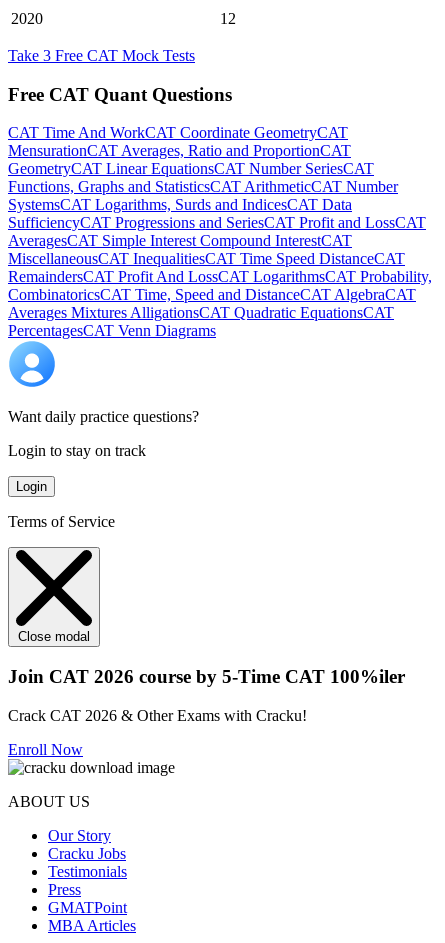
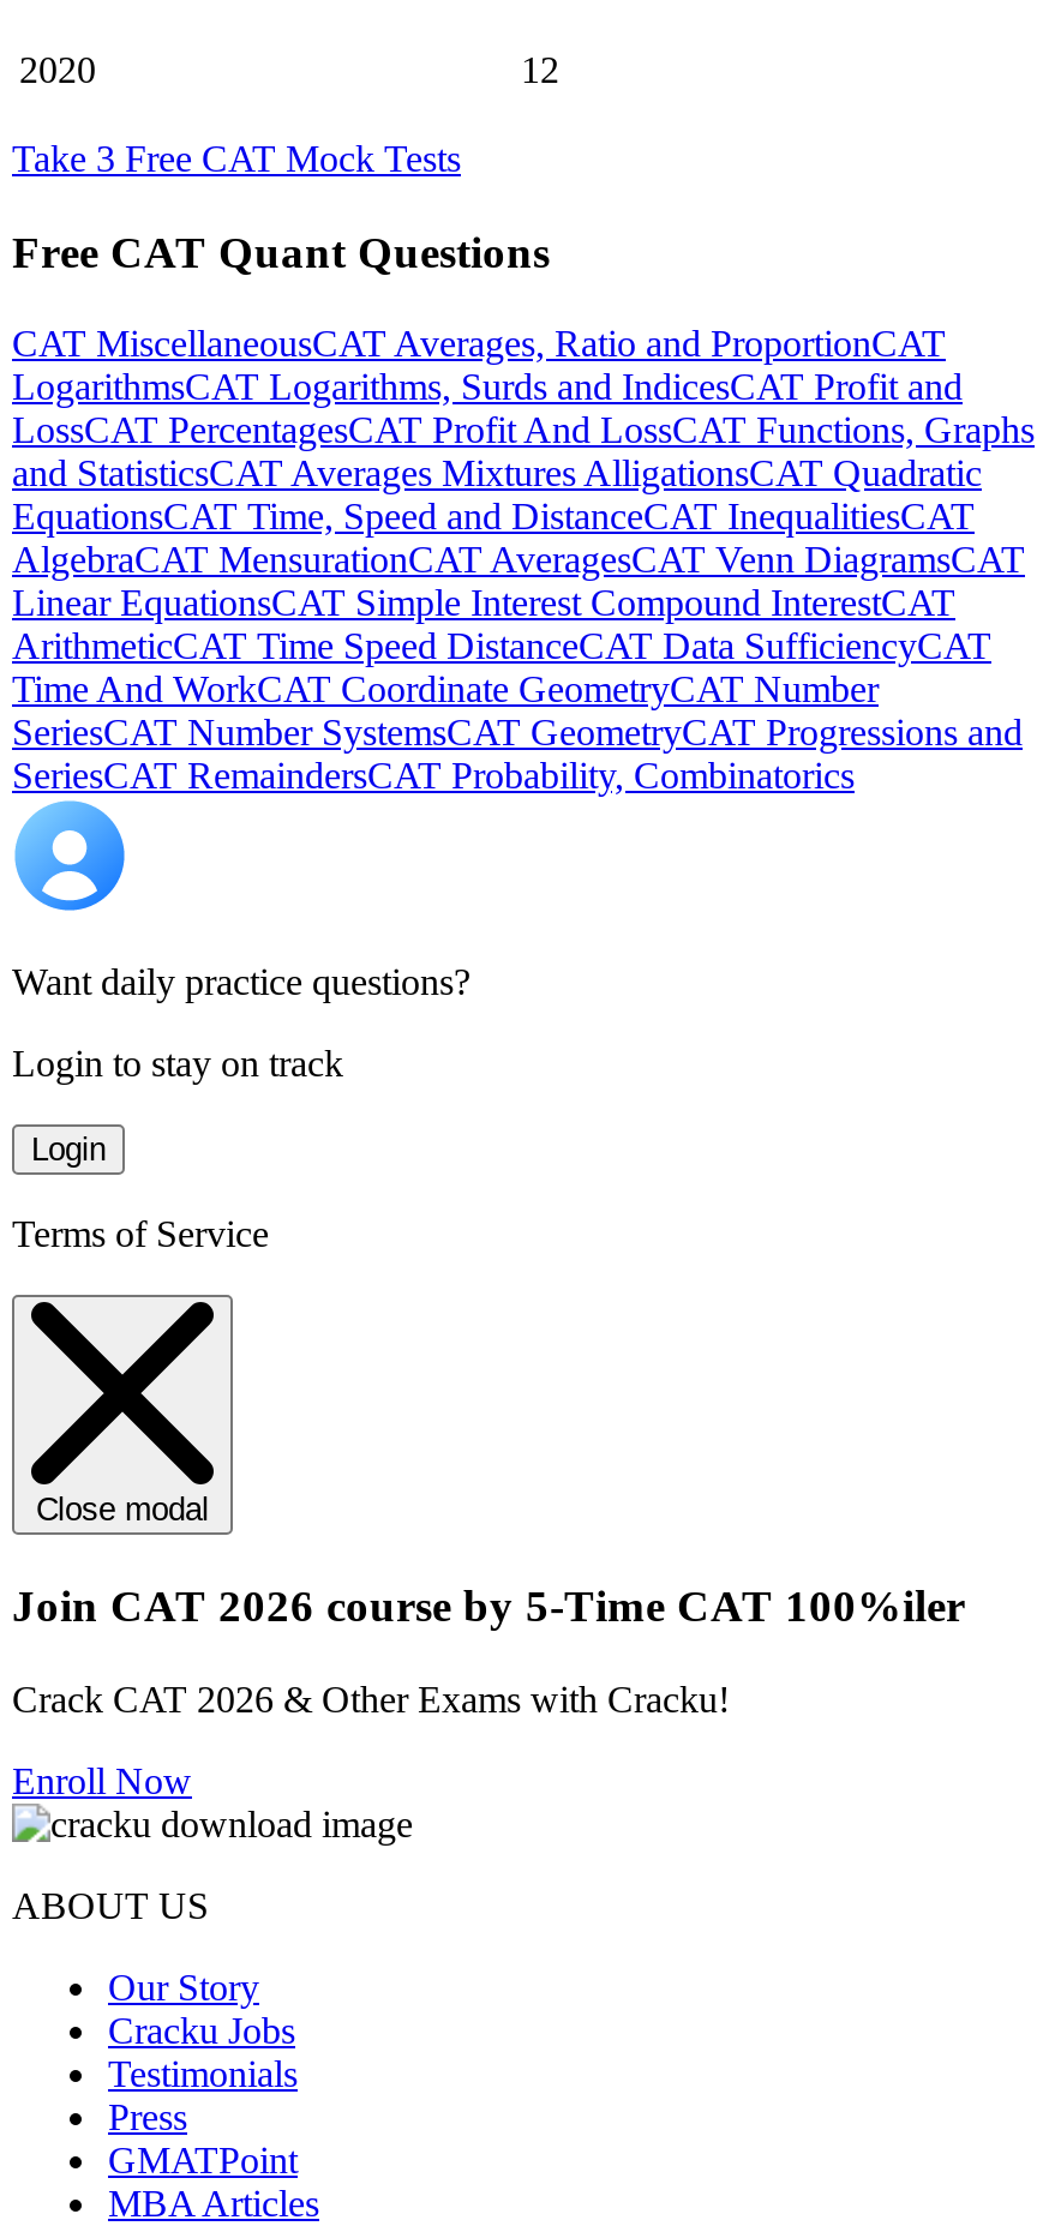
[8,124,432,339] CAT Time And WorkCAT Coordinate GeometryCAT | MensurationCAT Averages, Ratio and ProportionCAT | GeometryCAT Linear EquationsCAT Number SeriesCAT | Functions, Graphs and StatisticsCAT ArithmeticCAT Number | SystemsCAT Logarithms, Surds and IndicesCAT Data | SufficiencyCAT Progressions and SeriesCAT Profit and LossCAT | AveragesCAT Simple Interest Compound InterestCAT | MiscellaneousCAT InequalitiesCAT Time Speed DistanceCAT | RemaindersCAT Profit And LossCAT LogarithmsCAT Probability, | CombinatoricsCAT Time, Speed and DistanceCAT AlgebraCAT | Averages Mixtures AlligationsCAT Quadratic EquationsCAT | PercentagesCAT Venn Diagrams -> [12,323,1035,796] CAT MiscellaneousCAT Averages, Ratio and ProportionCAT | LogarithmsCAT Logarithms, Surds and IndicesCAT Profit and | LossCAT PercentagesCAT Profit And LossCAT Functions, Graphs | and StatisticsCAT Averages Mixtures AlligationsCAT Quadratic | EquationsCAT Time, Speed and DistanceCAT InequalitiesCAT | AlgebraCAT MensurationCAT AveragesCAT Venn DiagramsCAT | Linear EquationsCAT Simple Interest Compound InterestCAT | ArithmeticCAT Time Speed DistanceCAT Data SufficiencyCAT | Time And WorkCAT Coordinate GeometryCAT Number | SeriesCAT Number SystemsCAT GeometryCAT Progressions and | SeriesCAT RemaindersCAT Probability, Combinatorics

